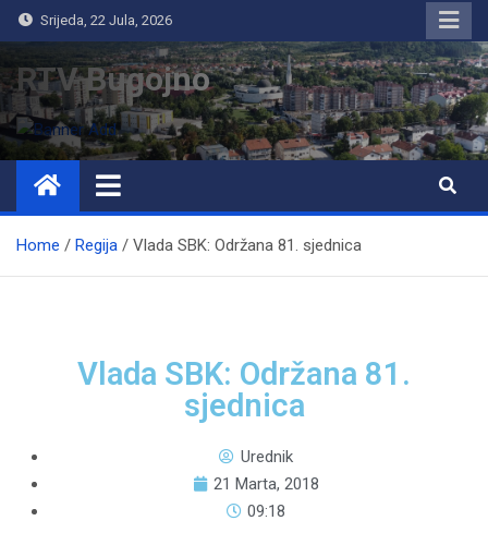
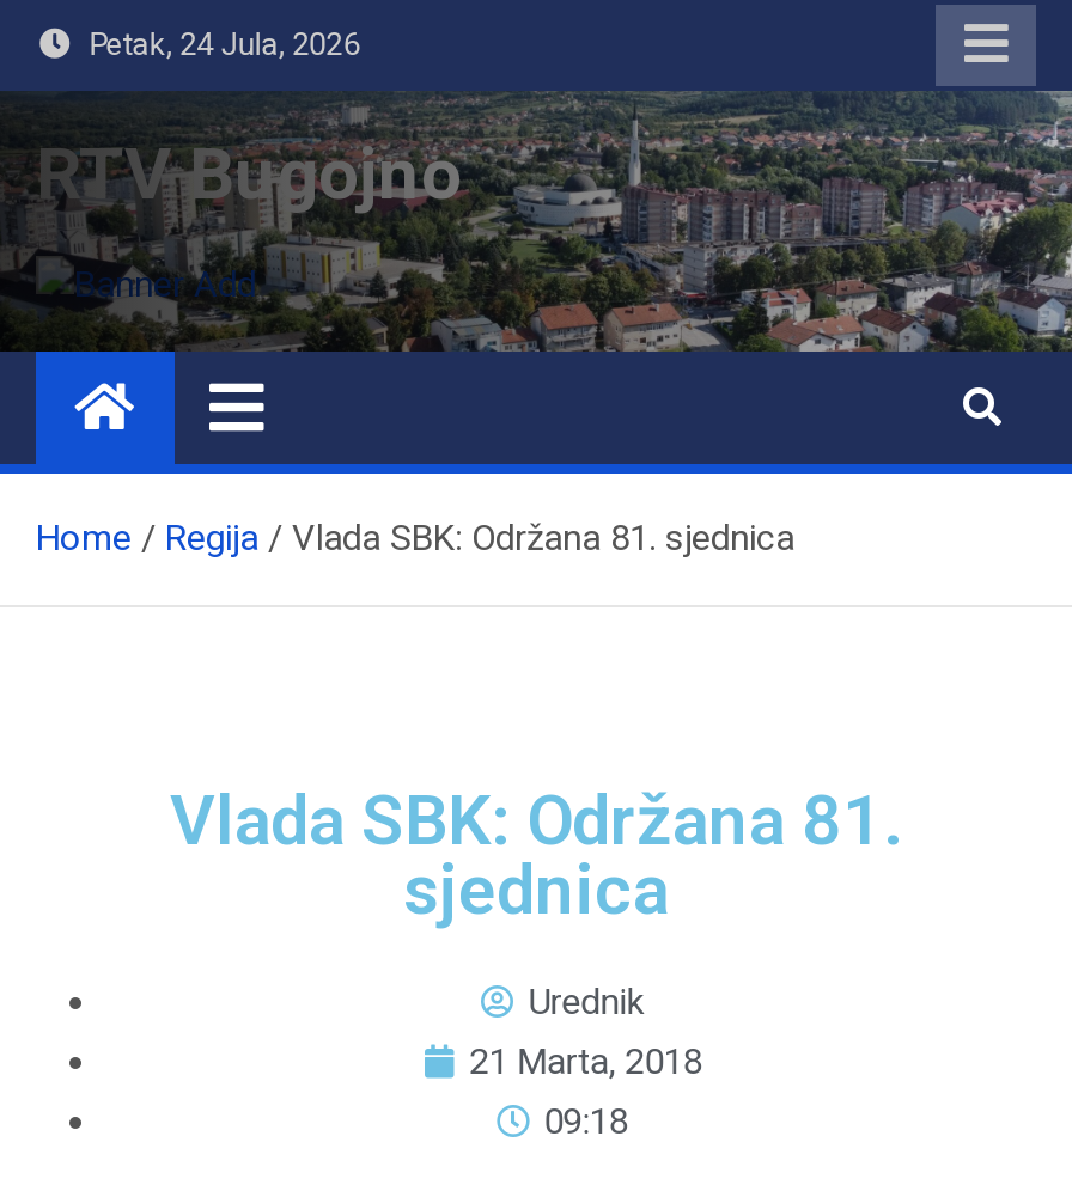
[34,12,172,28] Srijeda, 22 Jula, 2026 -> [75,26,359,62] Petak, 24 Jula, 2026

